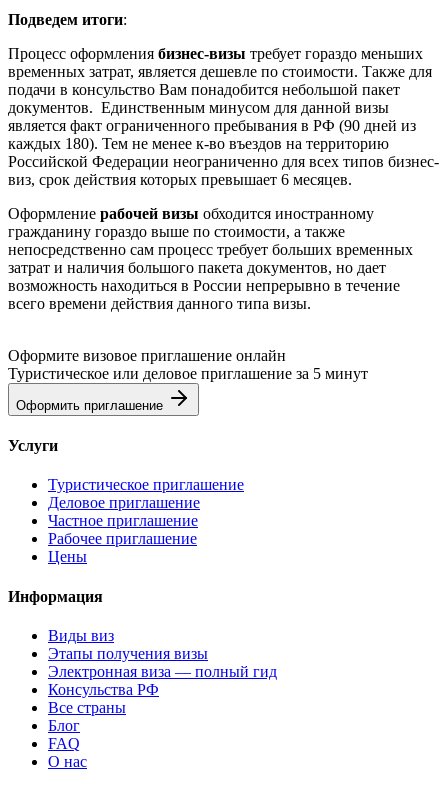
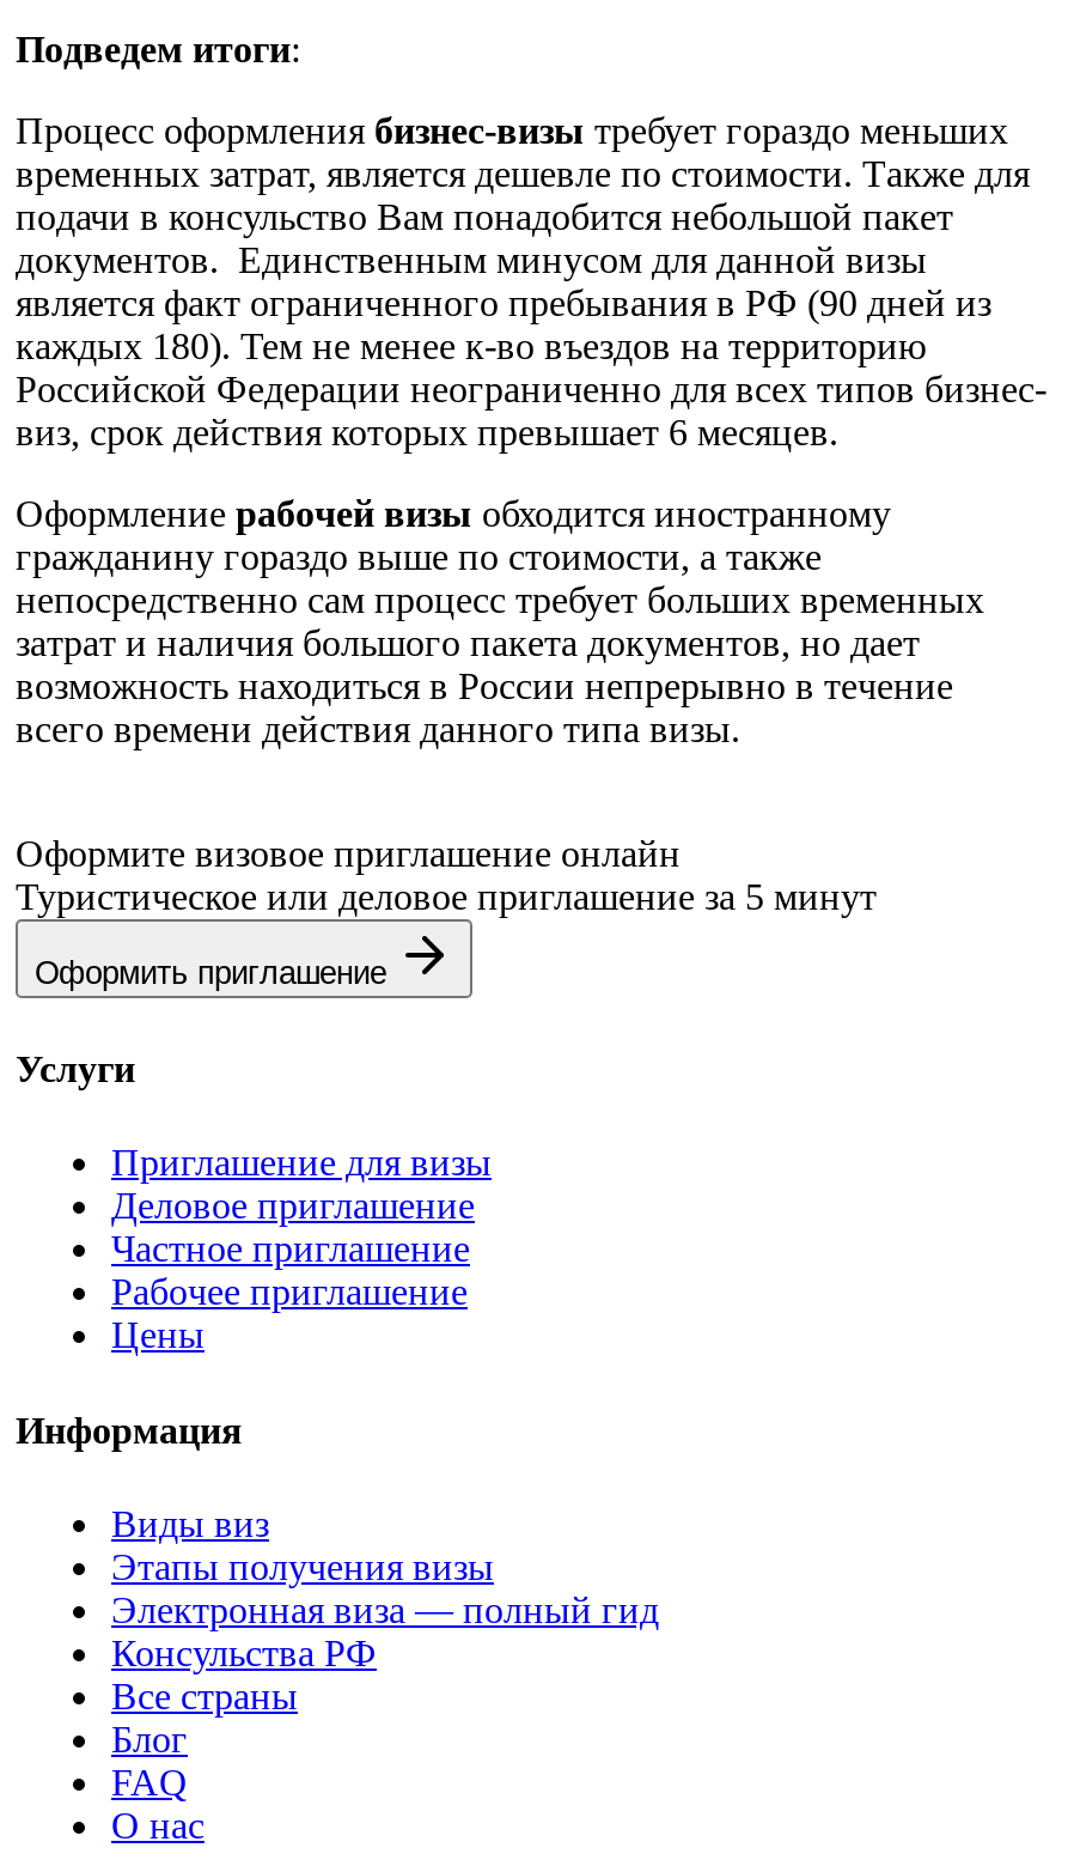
[48,476,244,493] Туристическое приглашение -> [111,1143,492,1183] Приглашение для визы

